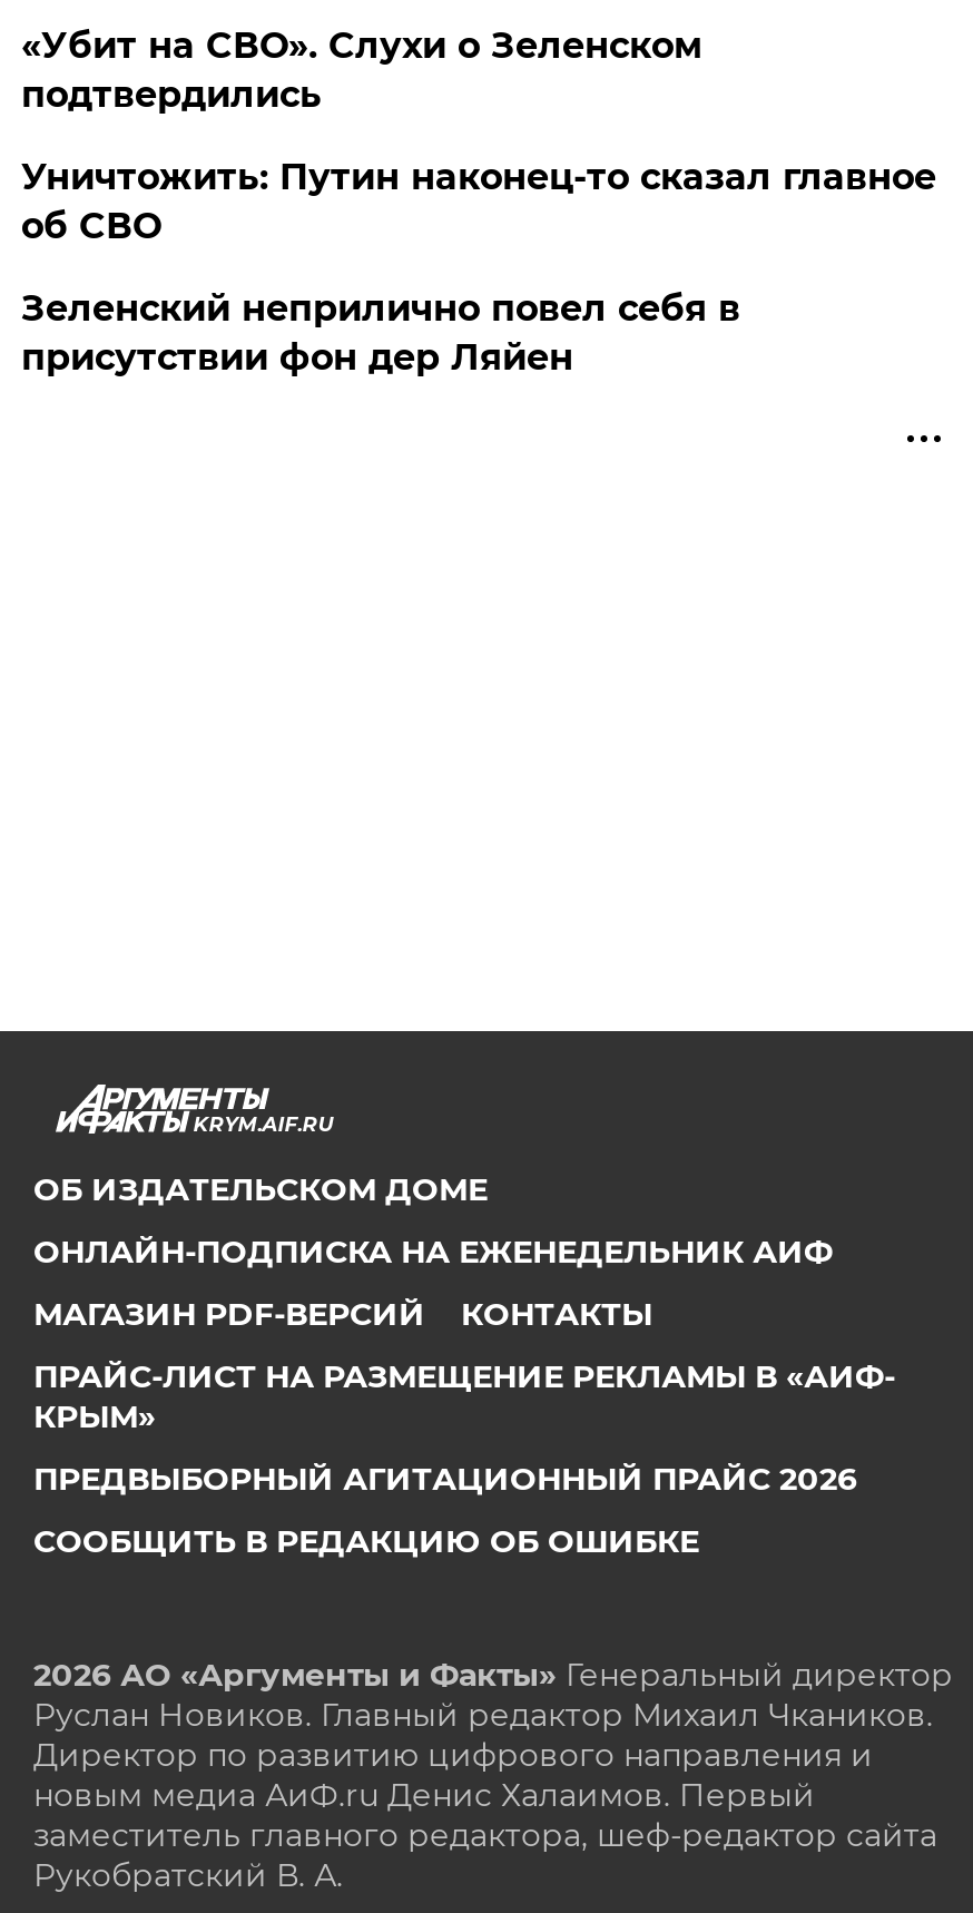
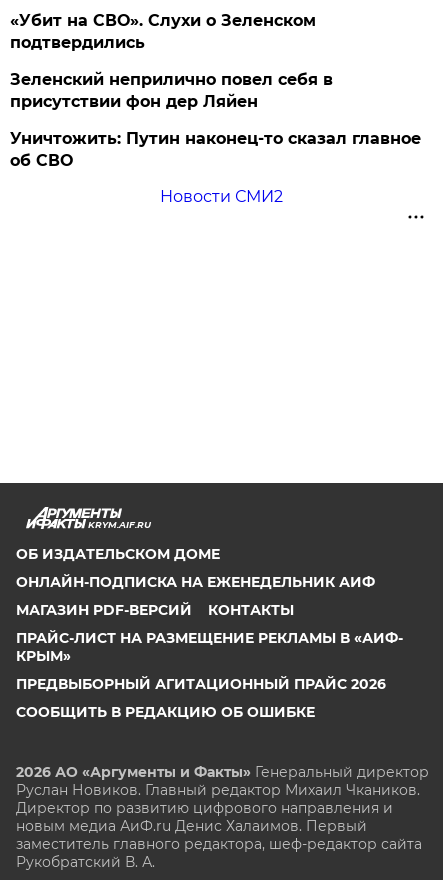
moved [21,156,936,247] -> [10,129,421,170]: Уничтожить: Путин наконец-то сказал главное | об СВО
moved [21,287,740,379] -> [10,70,333,111]: Зеленский неприлично повел cебя в | присутствии фон дер Ляйен
none -> [160,187,283,206] Новости СМИ2

